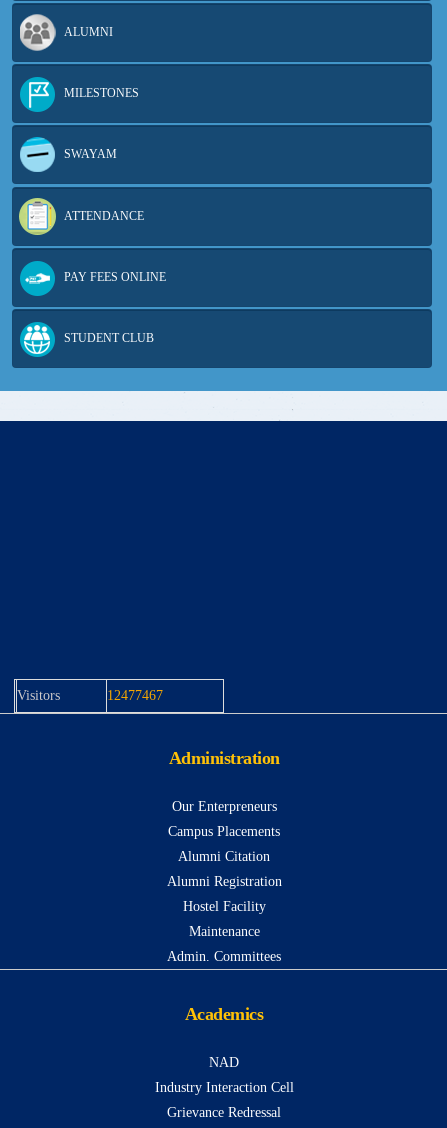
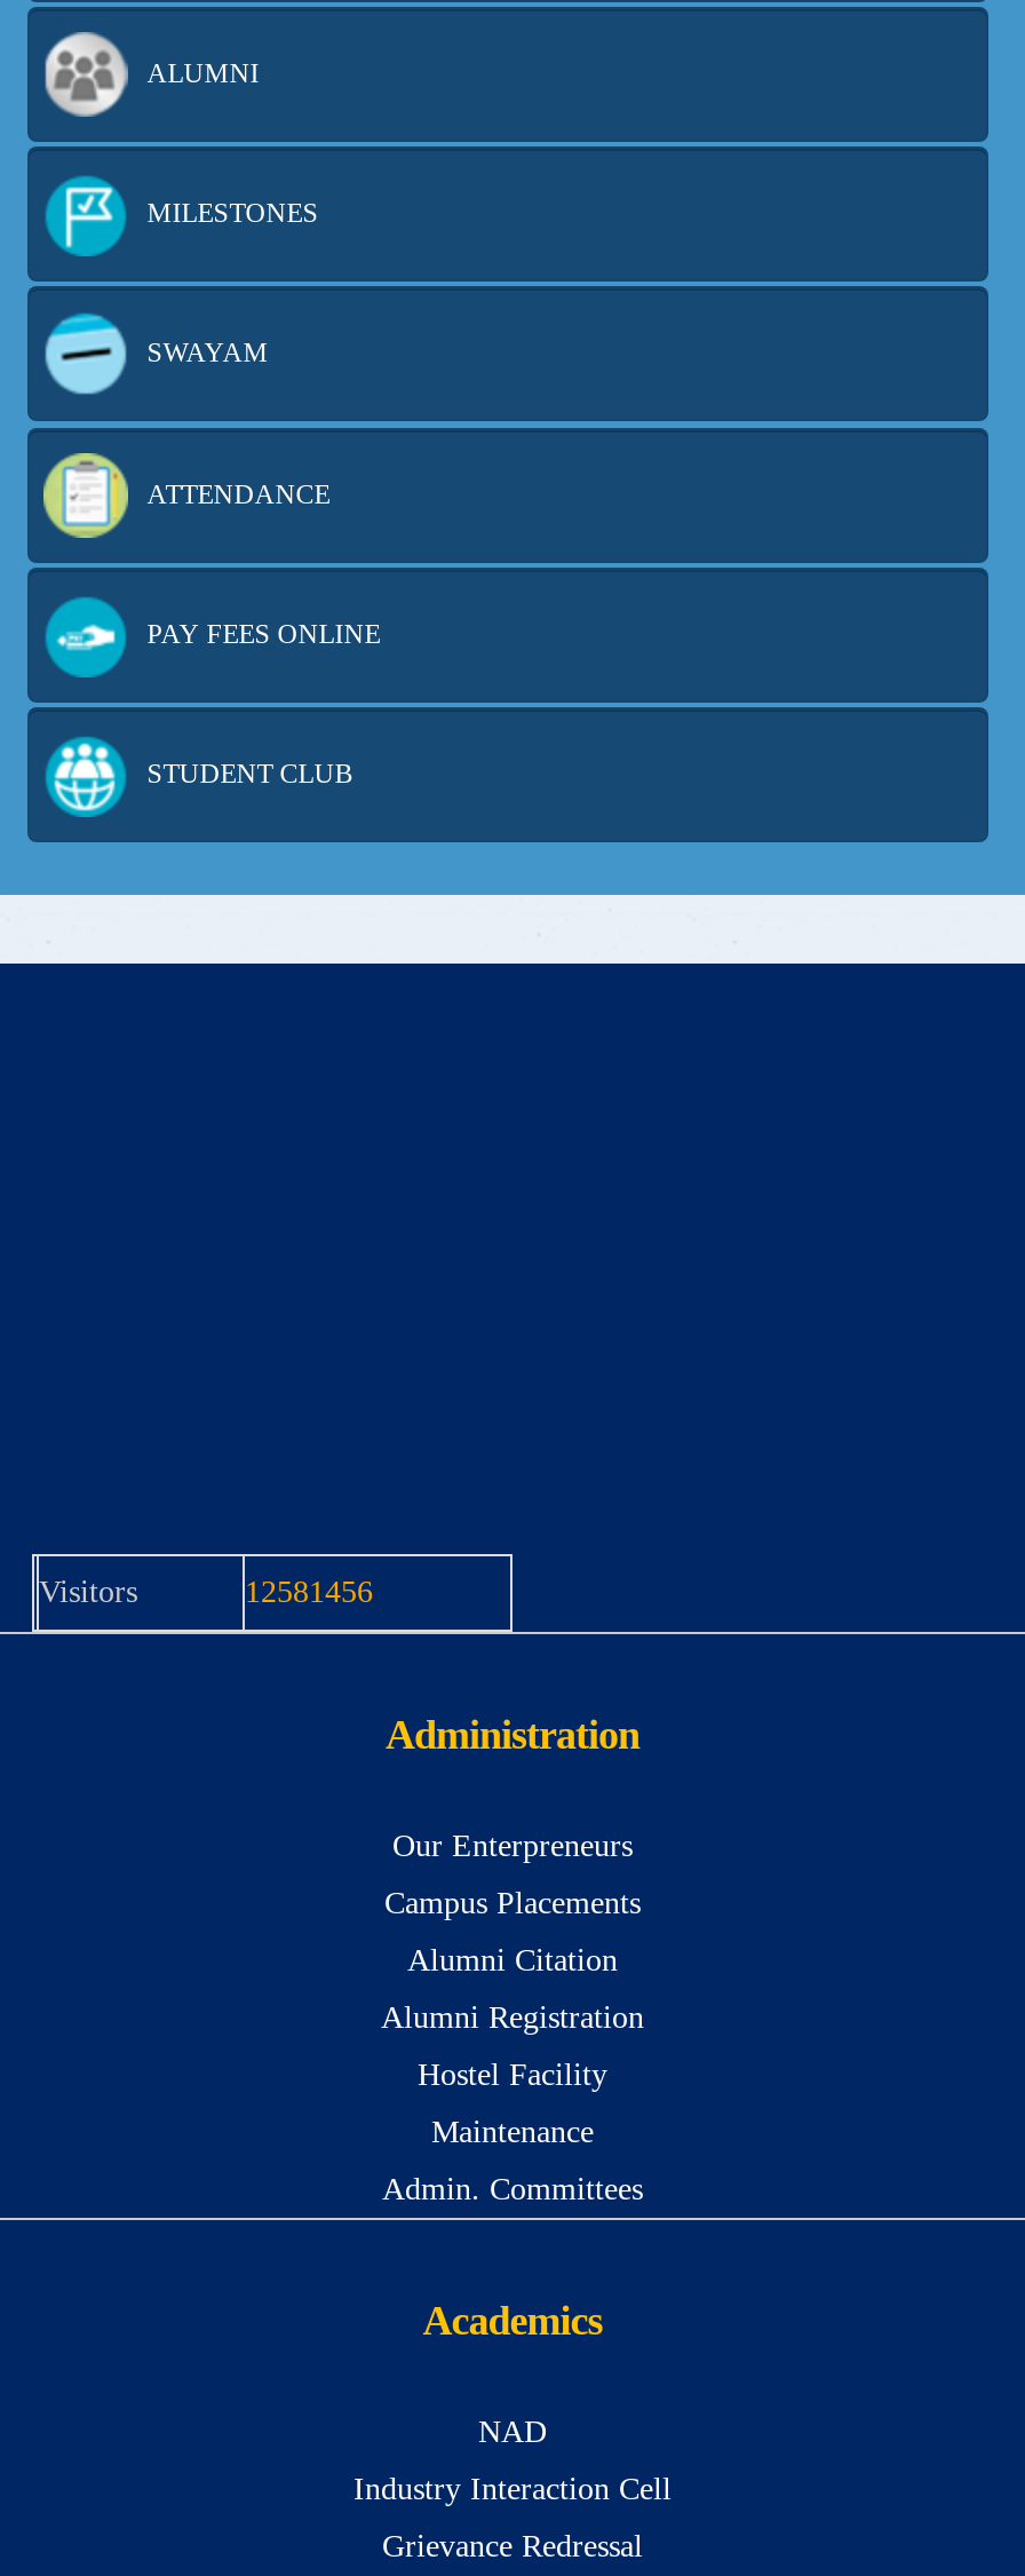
[107,688,163,703] 12477467 -> [245,1575,373,1609] 12581456

